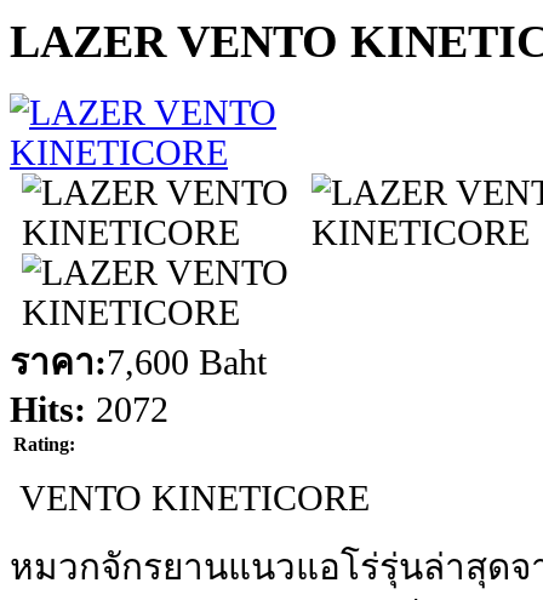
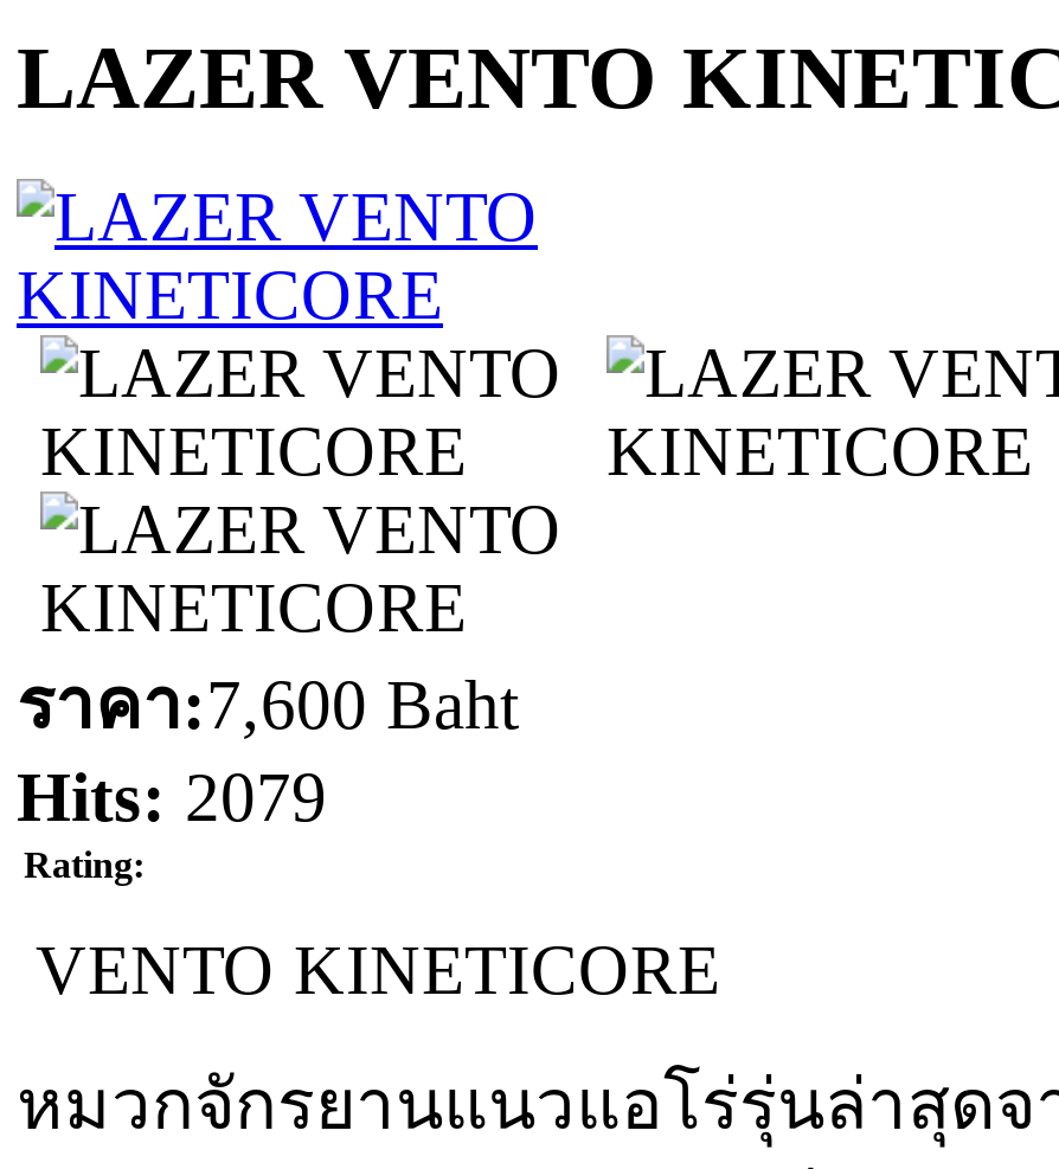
[10,391,168,429] Hits: 2072 -> [17,760,327,835] Hits: 2079

